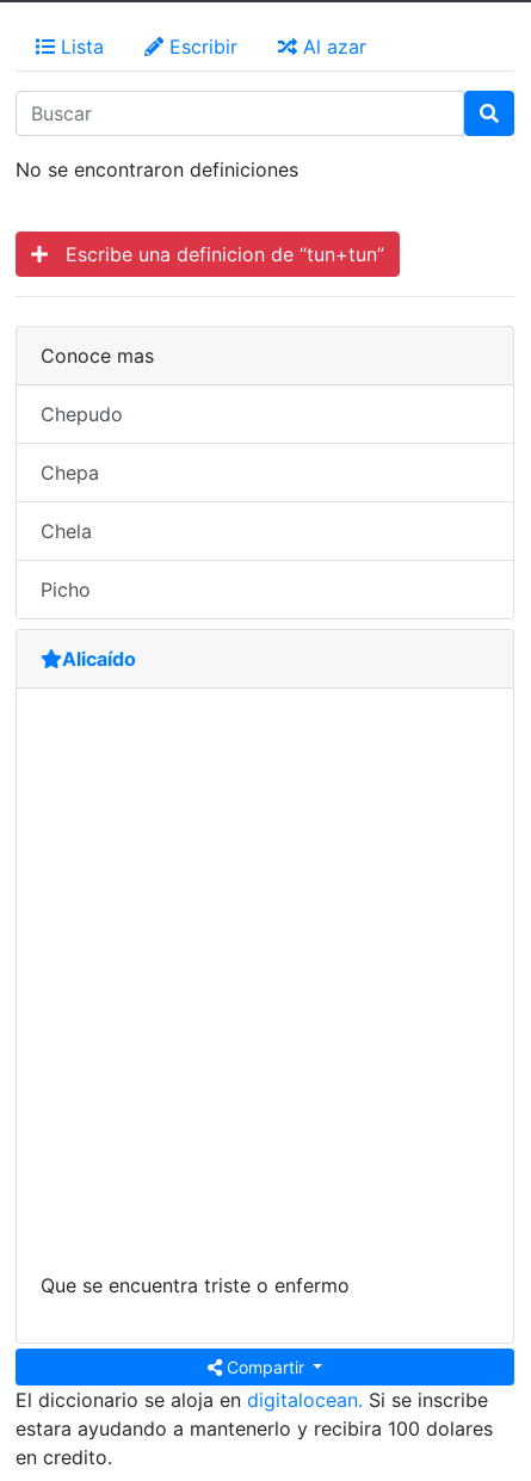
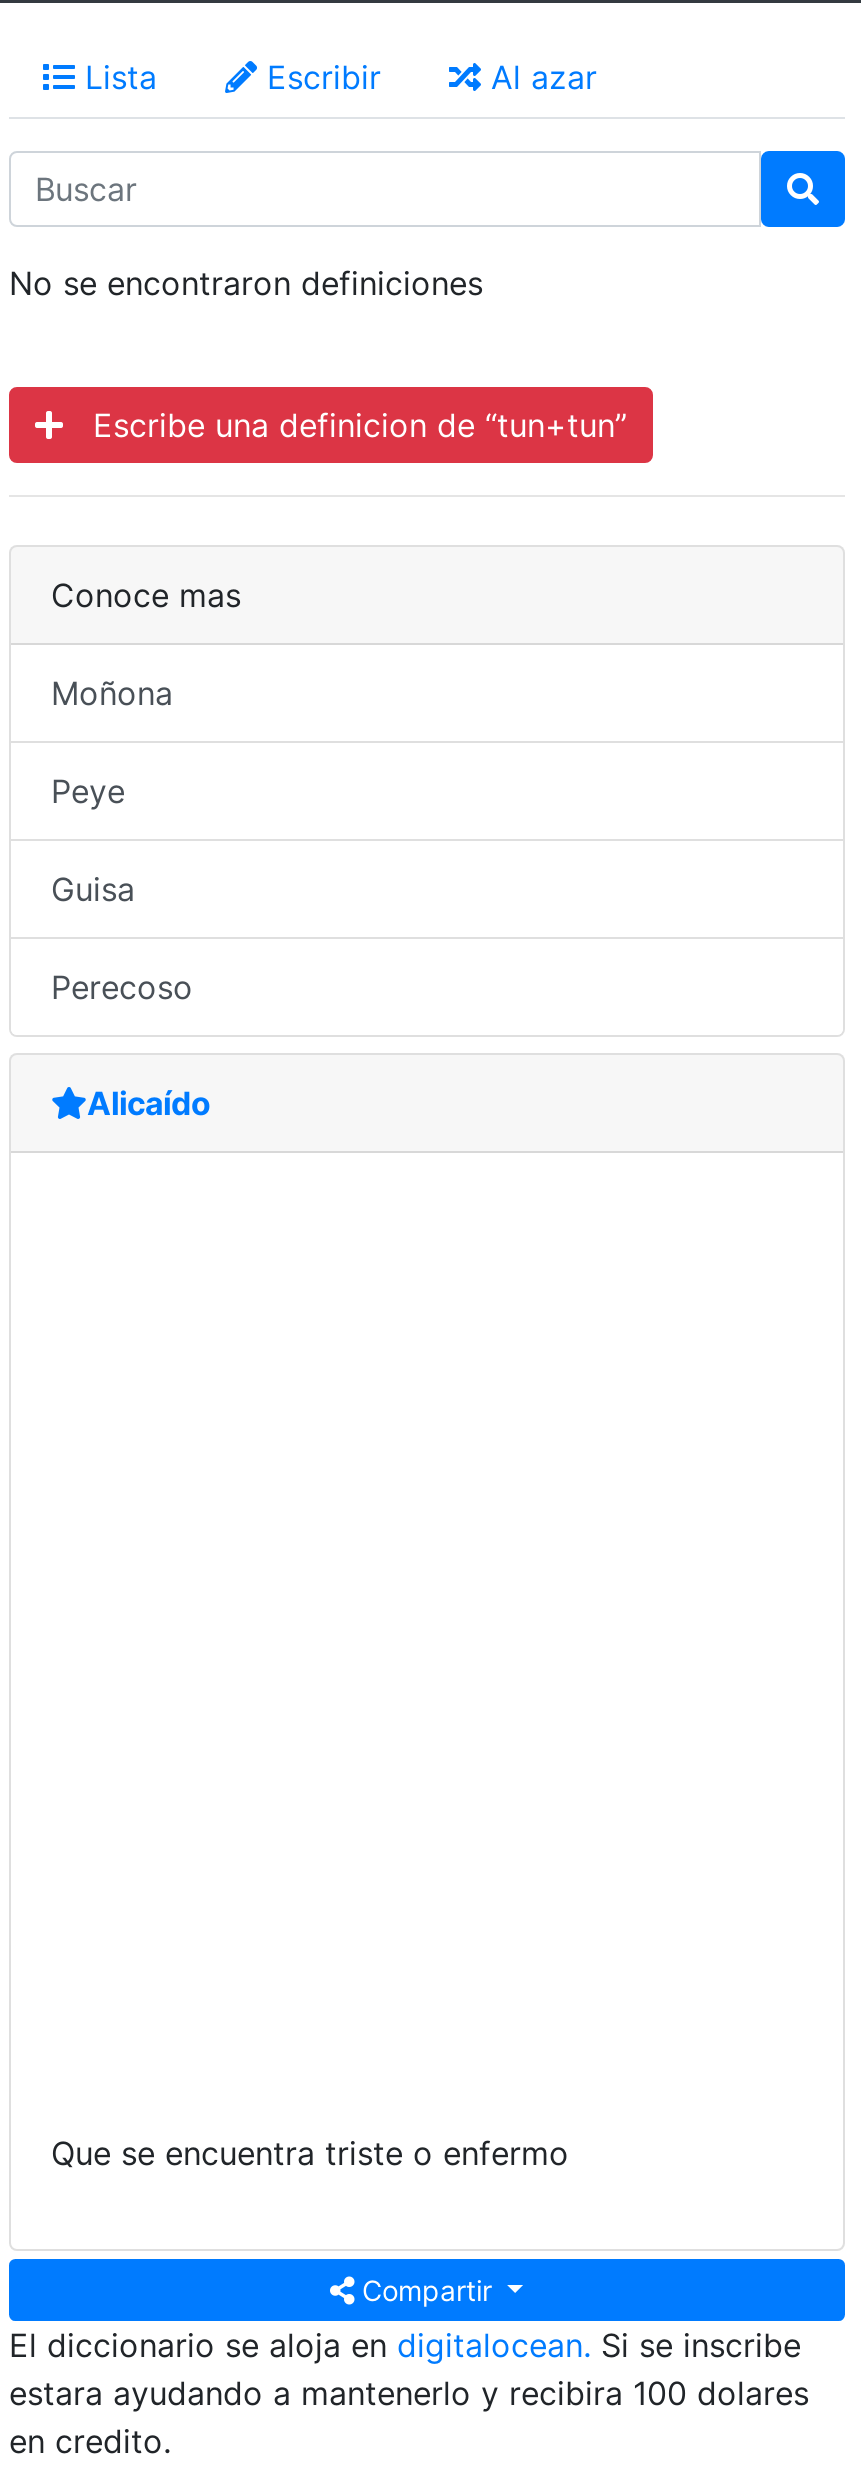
[41,402,123,426] Chepudo -> [51,673,173,713] Moñona
[41,461,99,485] Chepa -> [51,771,125,811] Peye
[41,519,92,543] Chela -> [51,869,135,909] Guisa
[41,578,91,601] Picho -> [51,967,193,1007] Perecoso

